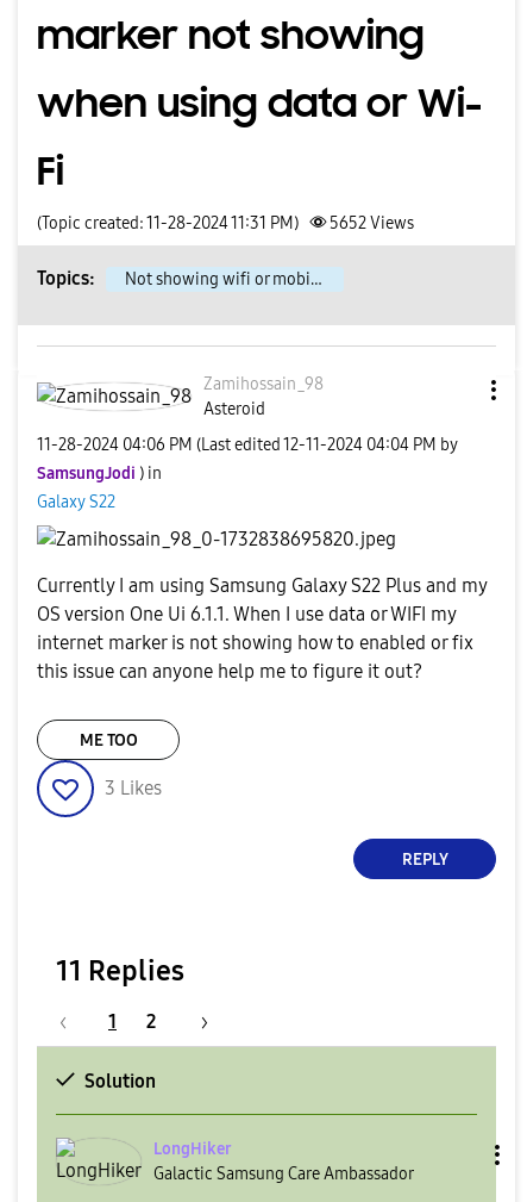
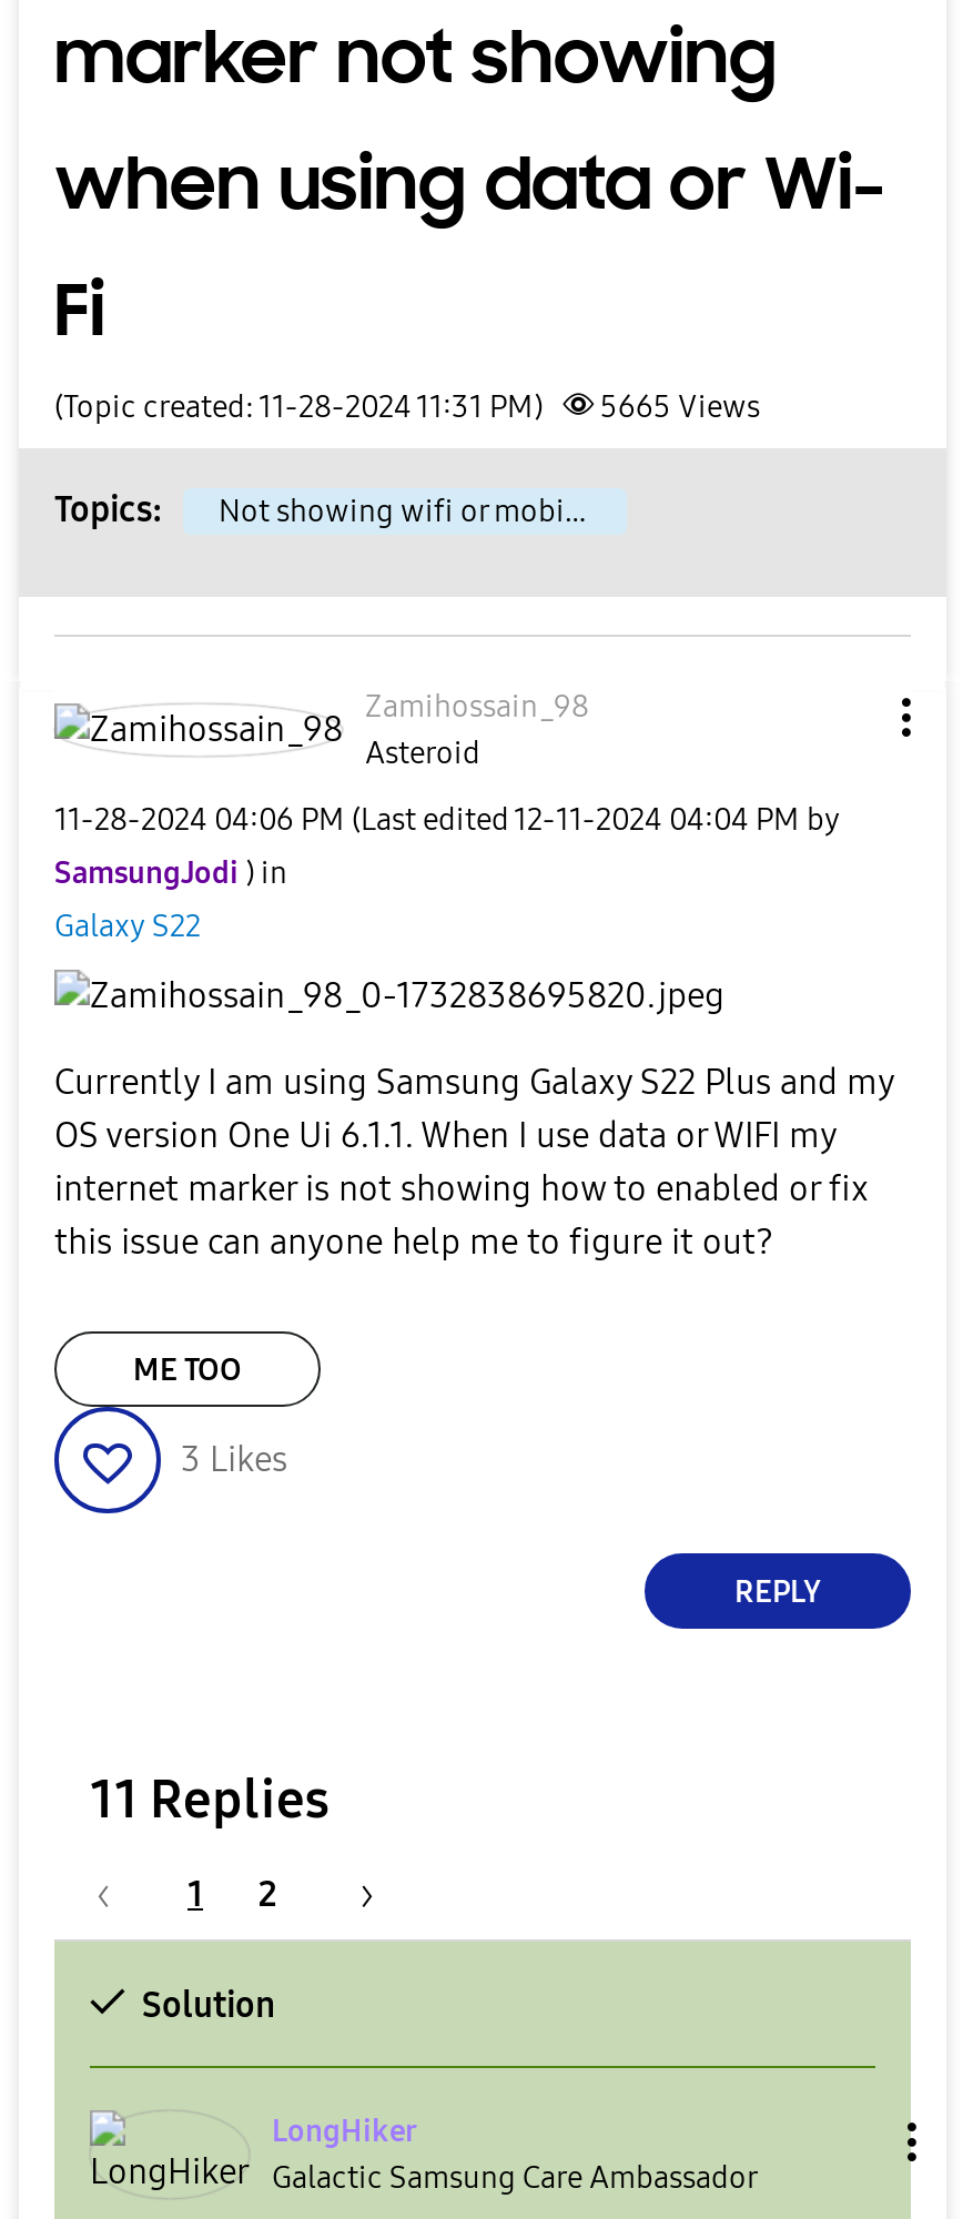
[37,213,414,233] (Topic created: 11-28-2024 11:31 PM) 5652 Views -> [54,388,760,426] (Topic created: 11-28-2024 11:31 PM) 5665 Views

